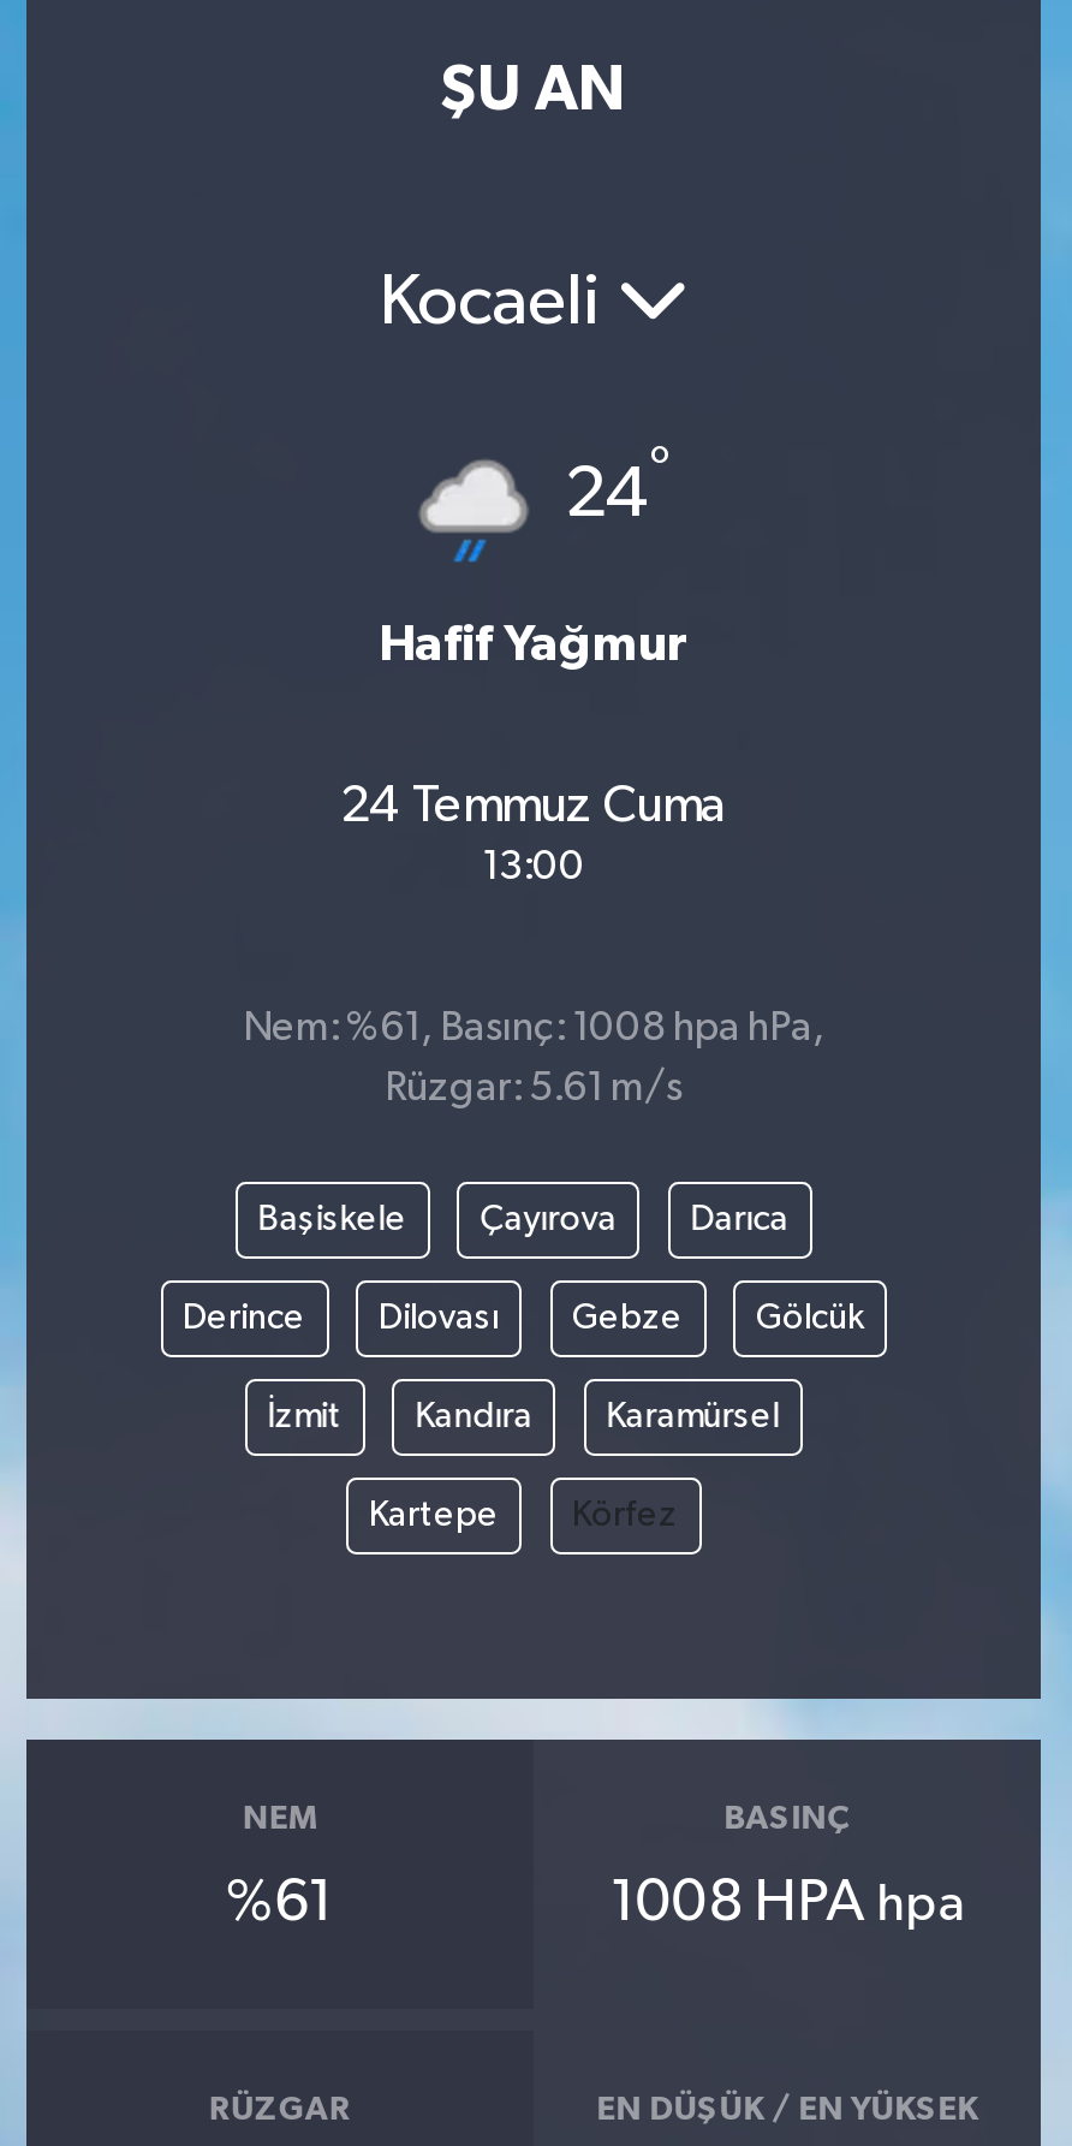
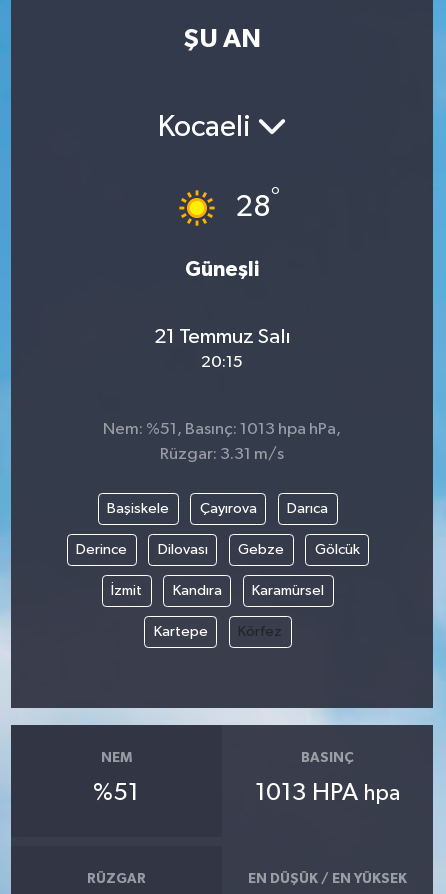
[418,444,671,564] [image] | 24° -> [175,186,279,235] [image] | 28°
[379,620,689,671] Hafif Yağmur -> [185,259,259,280] Güneşli
[340,780,727,888] 24 Temmuz Cuma | 13:00 -> [153,326,290,371] 21 Temmuz Salı | 20:15
[243,1010,824,1051] Nem: %61, Basınç: 1008 hpa hPa, -> [103,421,341,438] Nem: %51, Basınç: 1013 hpa hPa,
[385,1070,683,1111] Rüzgar: 5.61 m/s -> [160,446,284,463] Rüzgar: 3.31 m/s
[226,1874,334,1932] %61 -> [93,781,139,805] %51
[610,1874,965,1932] 1008 HPA hpa -> [255,781,400,805] 1013 HPA hpa

